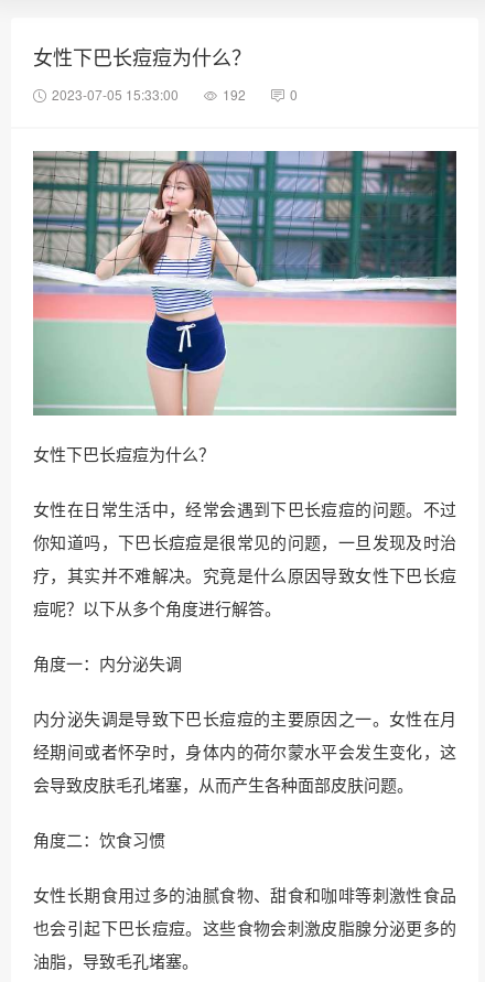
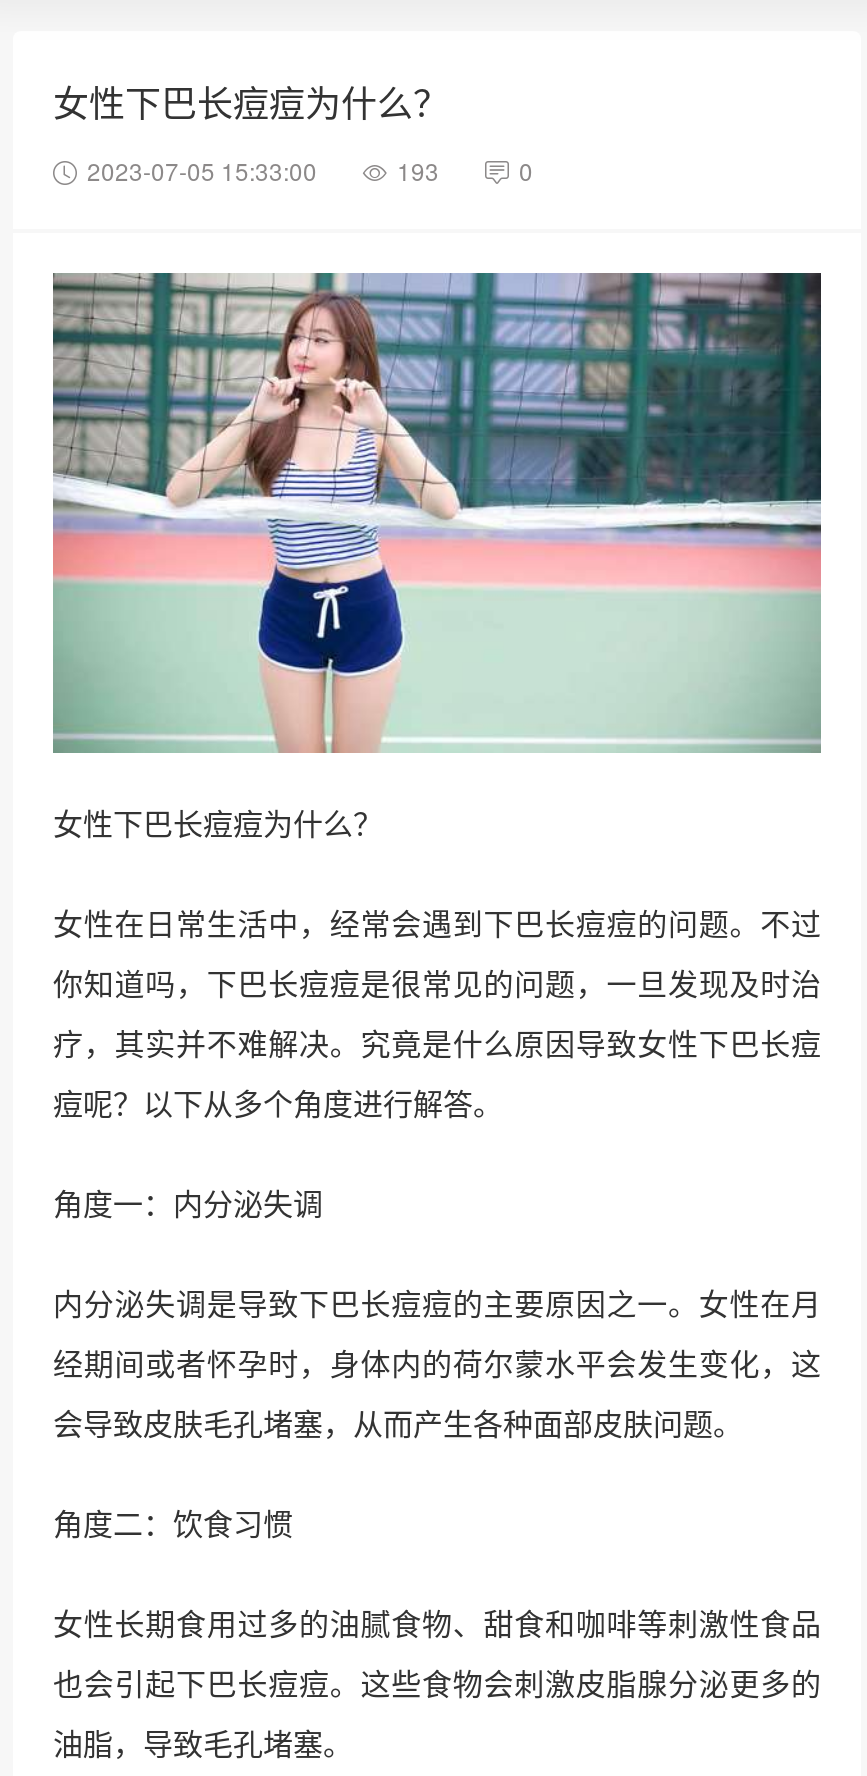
[223,85,246,104] 192 -> [397,153,439,187] 193

